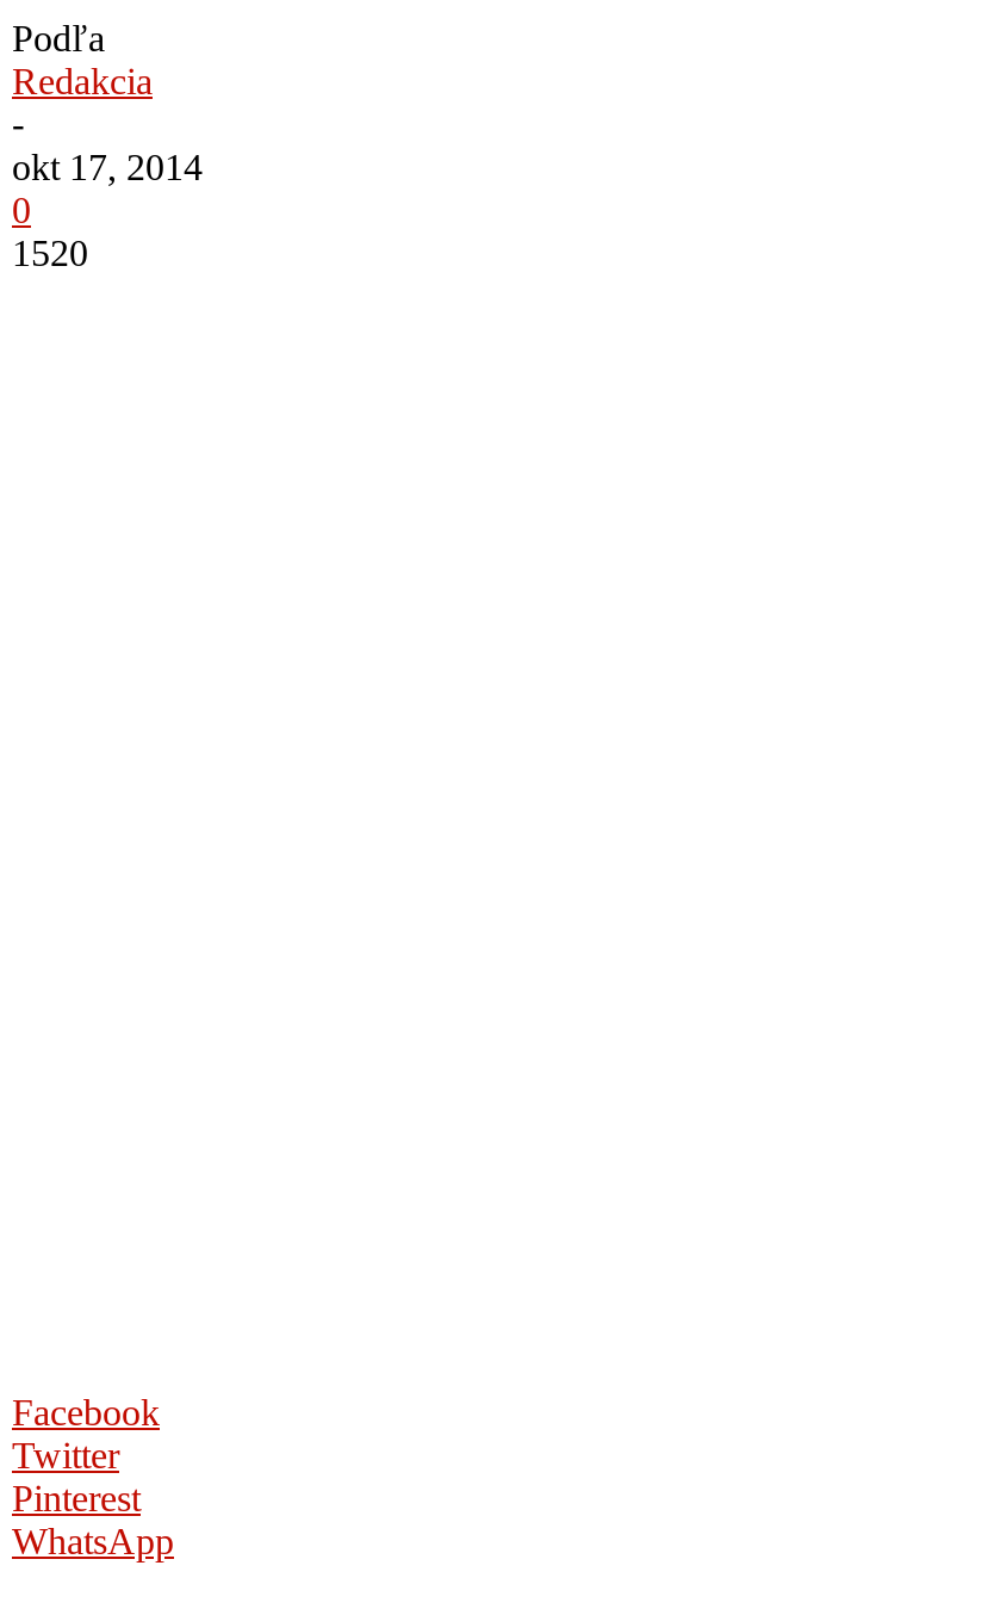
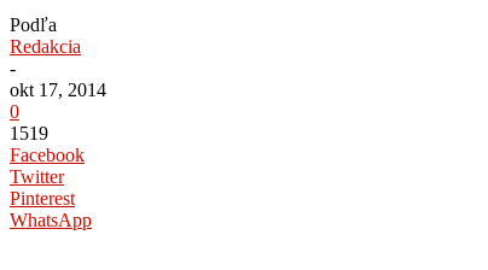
[12,232,88,273] 1520 -> [10,123,48,143] 1519

